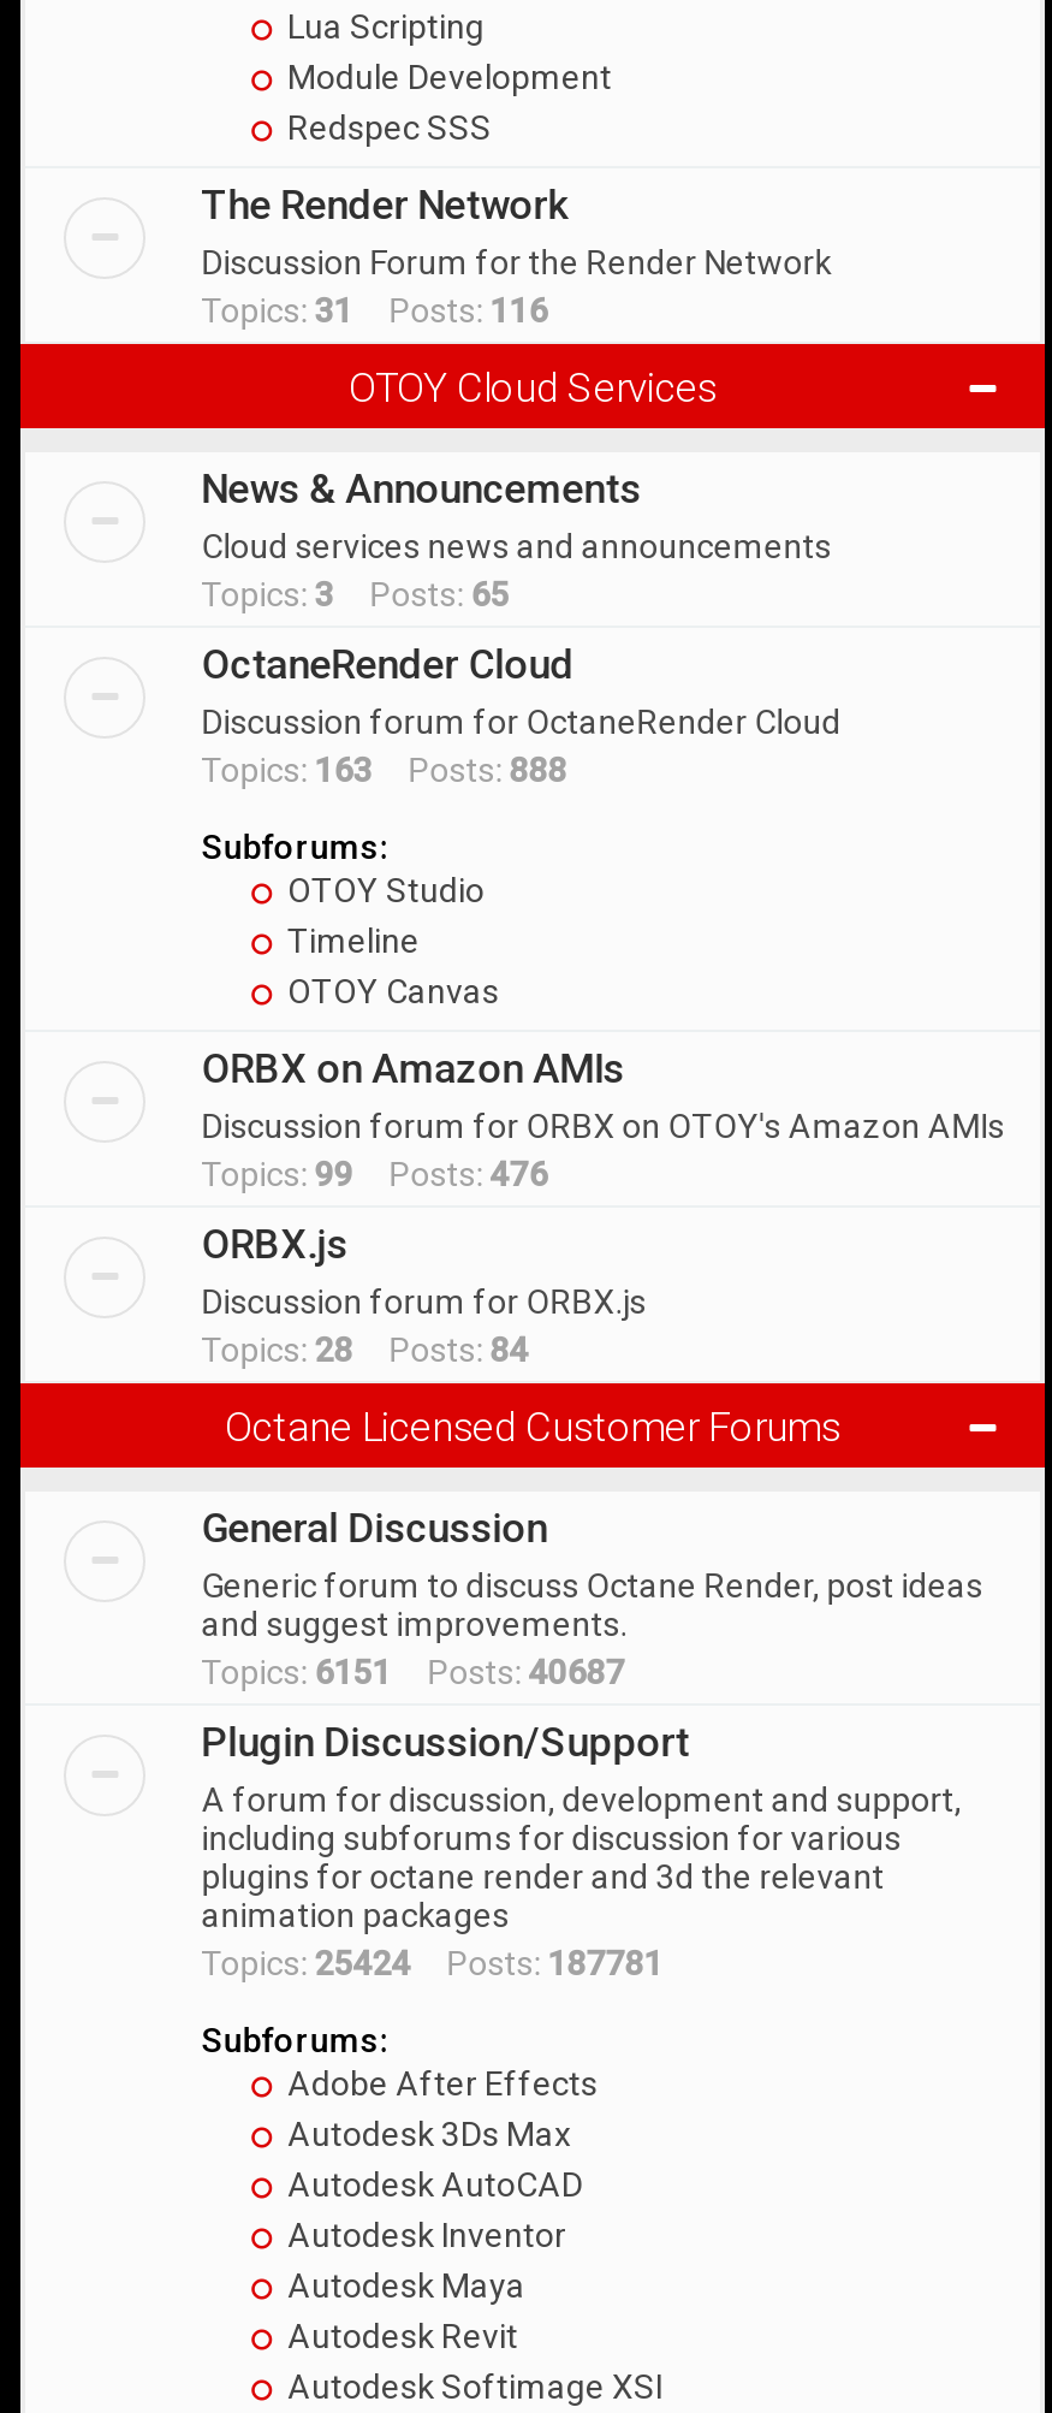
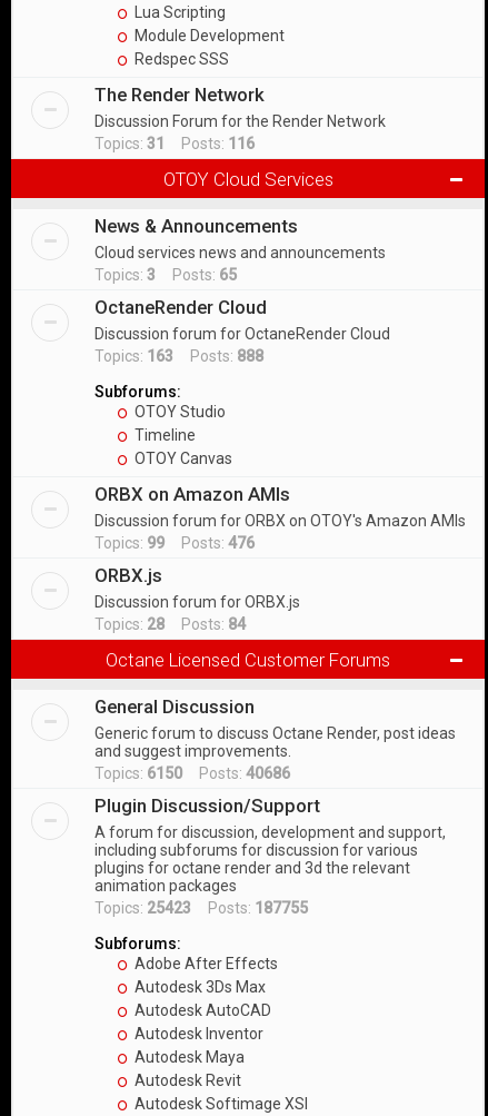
[201,1653,624,1691] Topics: 6151 Posts: 40687 -> [95,764,290,782] Topics: 6150 Posts: 40686
[201,1944,663,1982] Topics: 25424 Posts: 187781 -> [95,899,308,917] Topics: 25423 Posts: 187755

